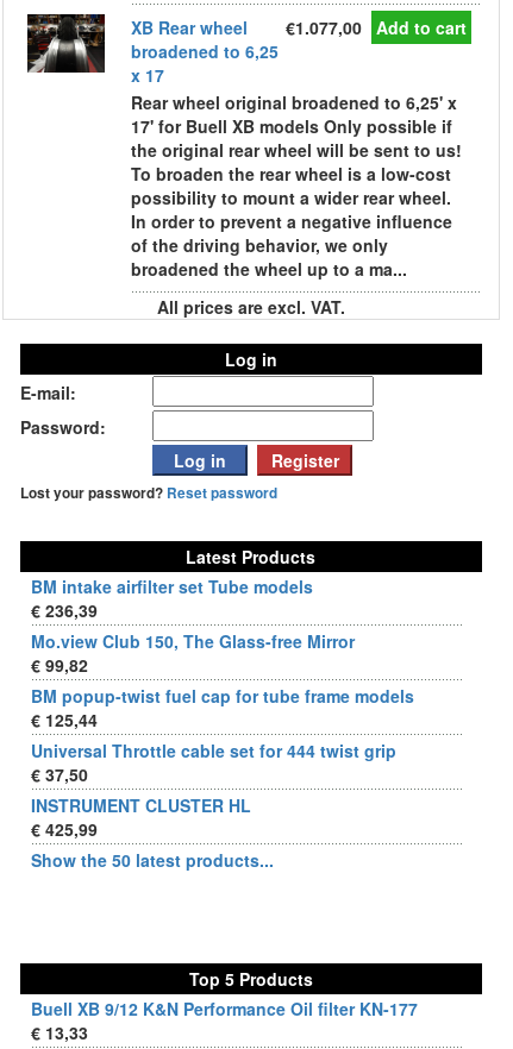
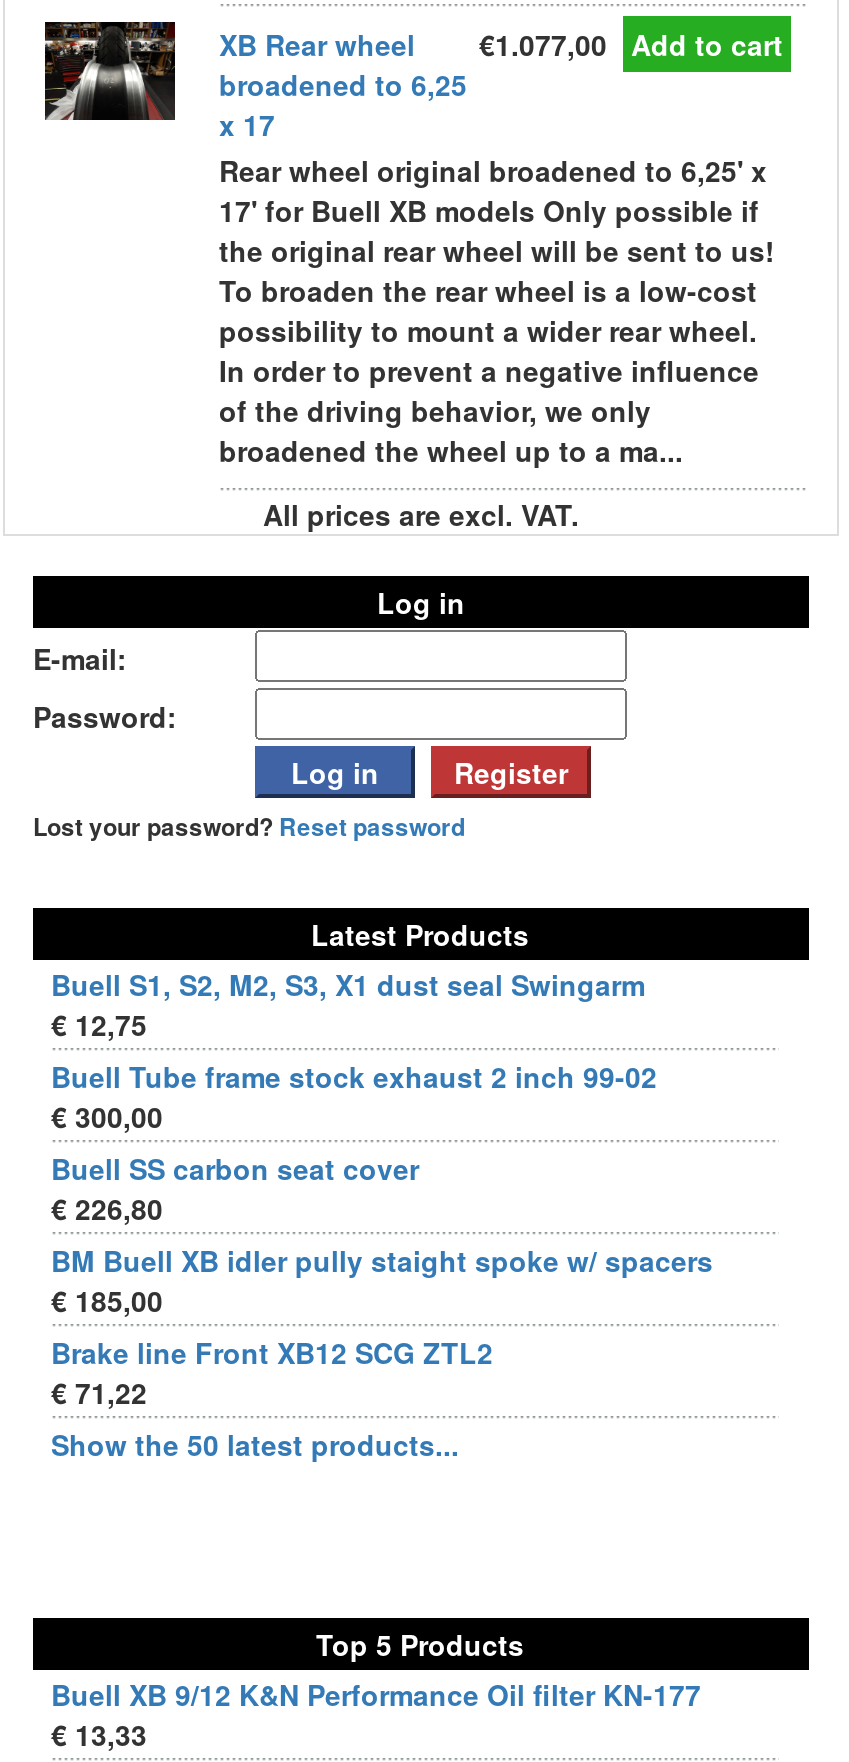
[31,574,414,841] BM intake airfilter set Tube models | € 236,39 | Mo.view Club 150, The Glass-free Mirror | € 99,82 | BM popup-twist fuel cap for tube frame models | € 125,44 | Universal Throttle cable set for 444 twist grip | € 37,50 | INSTRUMENT CLUSTER HL | € 425,99 -> [51,964,713,1412] Buell S1, S2, M2, S3, X1 dust seal Swingarm | € 12,75 | Buell Tube frame stock exhaust 2 inch 99-02 | € 300,00 | Buell SS carbon seat cover | € 226,80 | BM Buell XB idler pully staight spoke w/ spacers | € 185,00 | Brake line Front XB12 SCG ZTL2 | € 71,22

